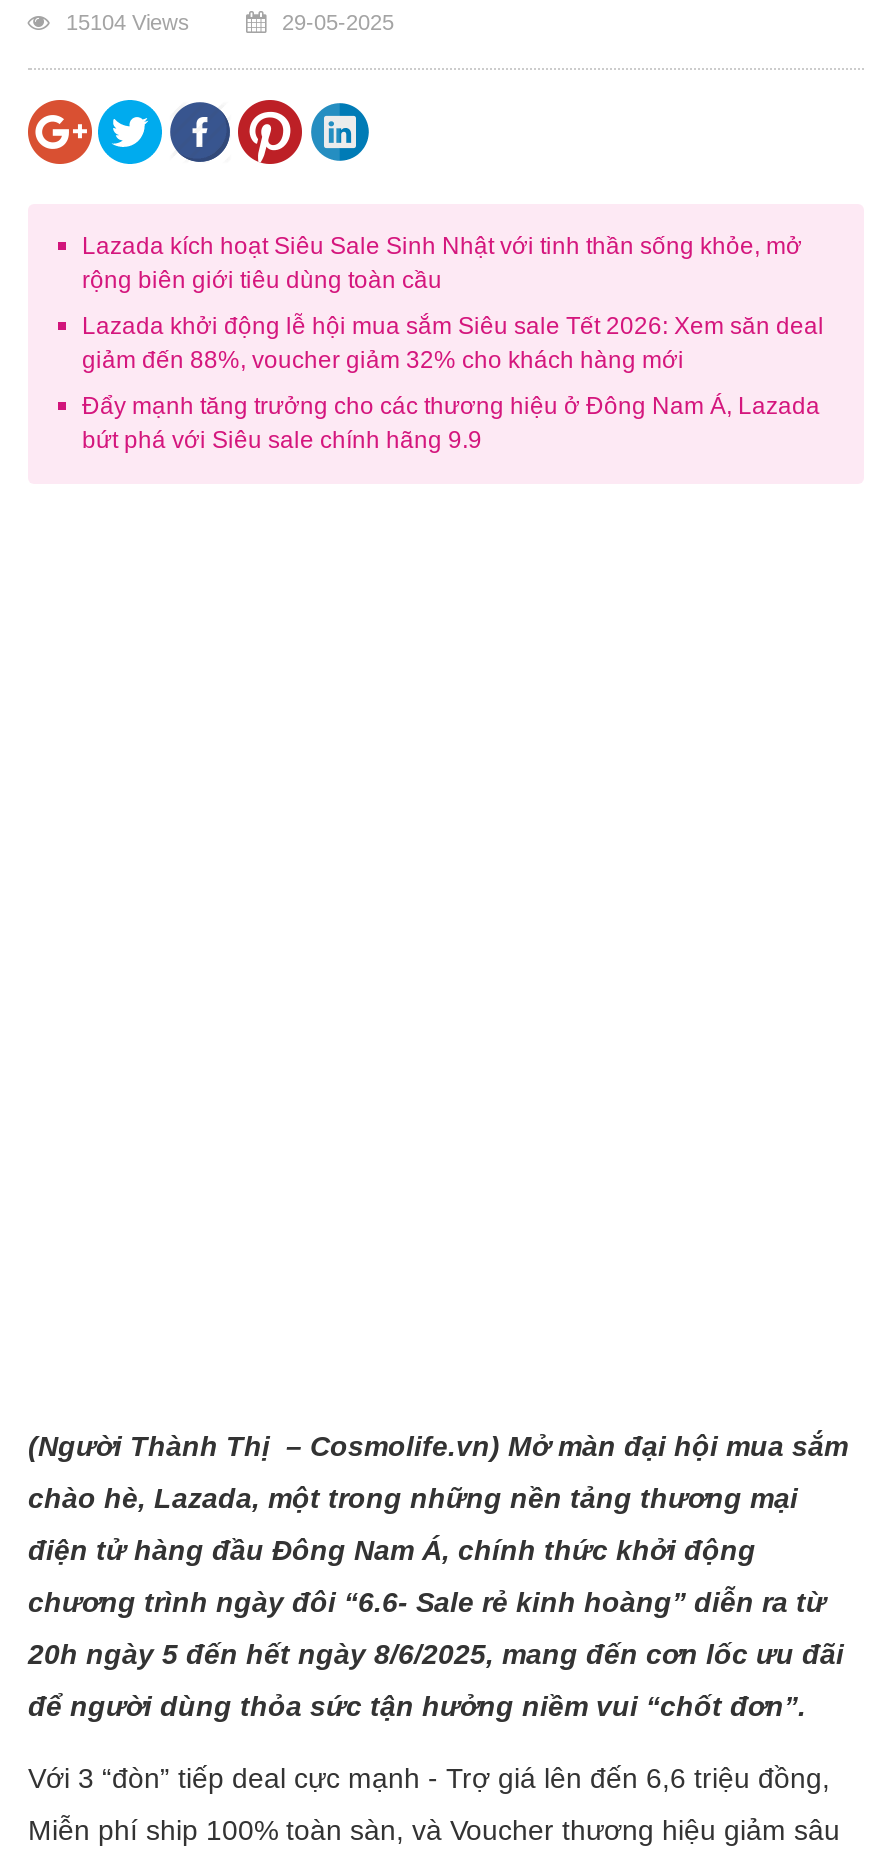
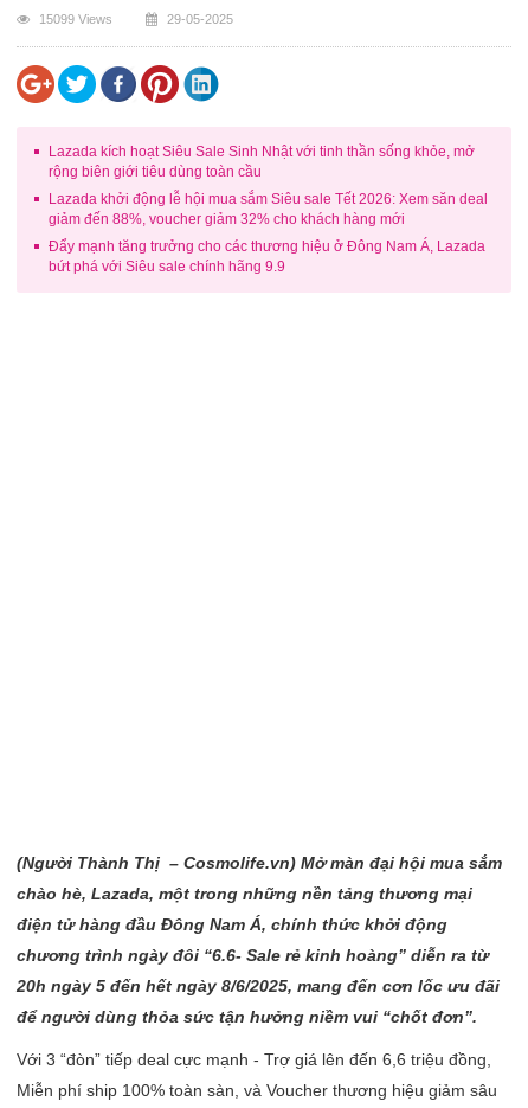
[60,10,190,34] 15104 Views -> [36,12,112,26] 15099 Views

